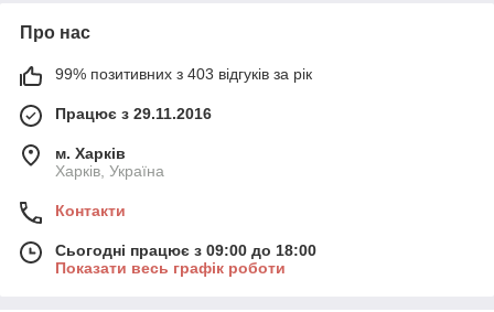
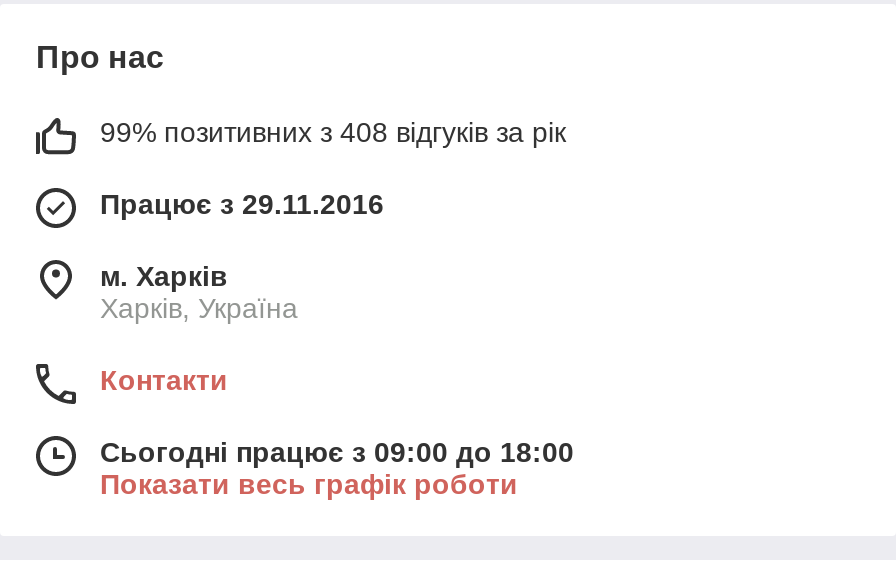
[55,66,312,83] 99% позитивних з 403 відгуків за рік -> [100,117,566,149] 99% позитивних з 408 відгуків за рік

